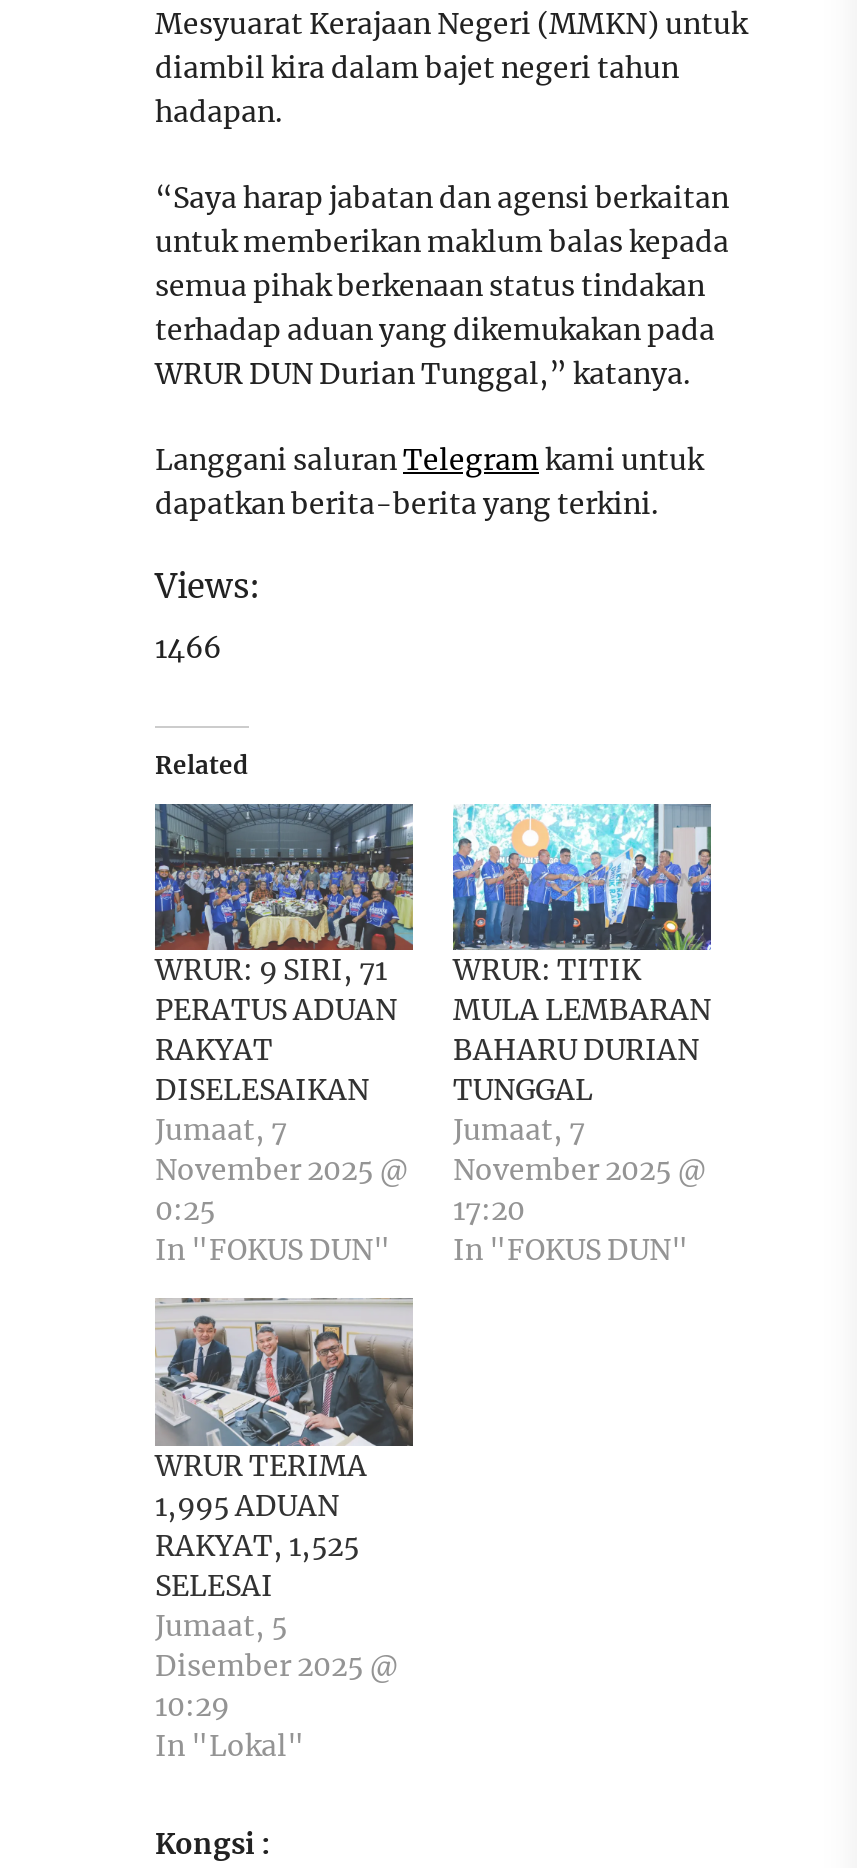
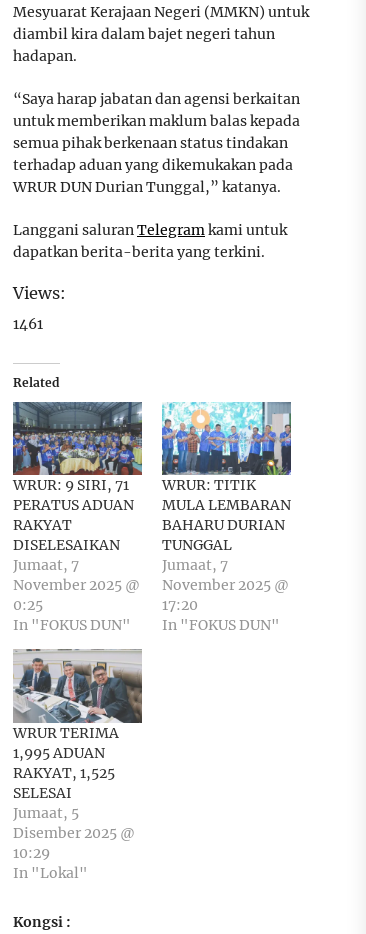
[155,629,221,665] 1466 -> [13,315,43,333] 1461

